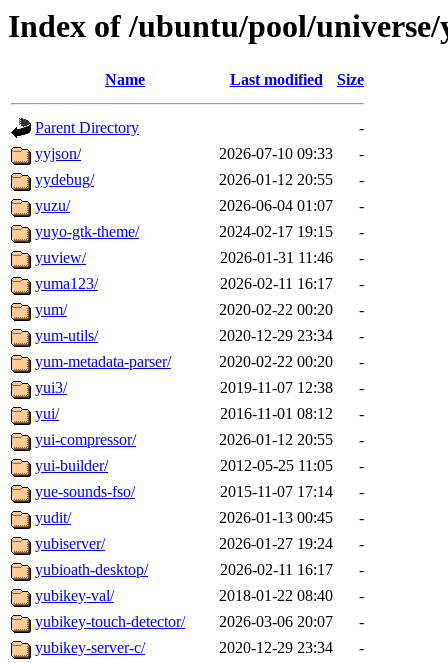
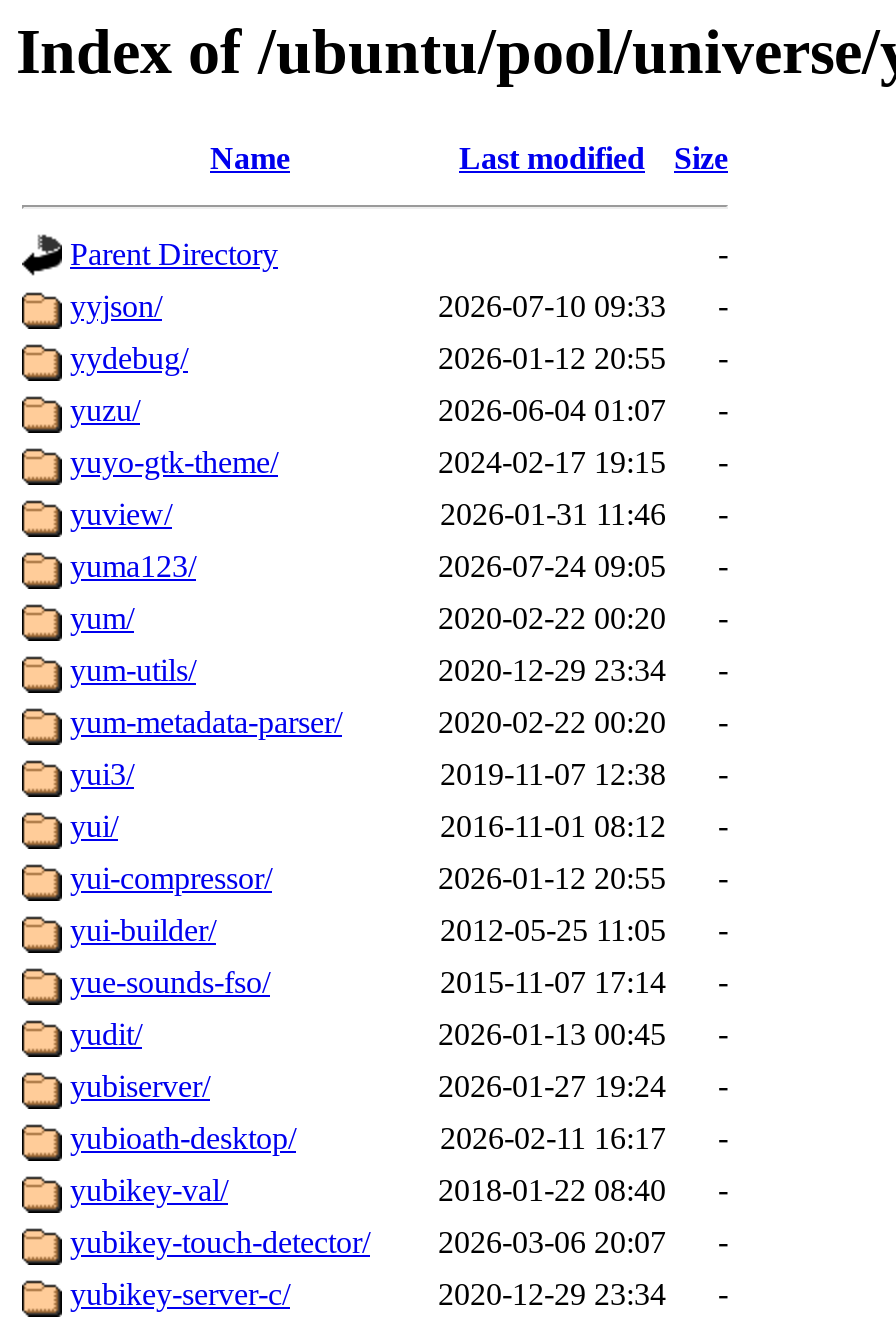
[220,275,333,292] 2026-02-11 16:17 -> [438,550,666,584] 2026-07-24 09:05

